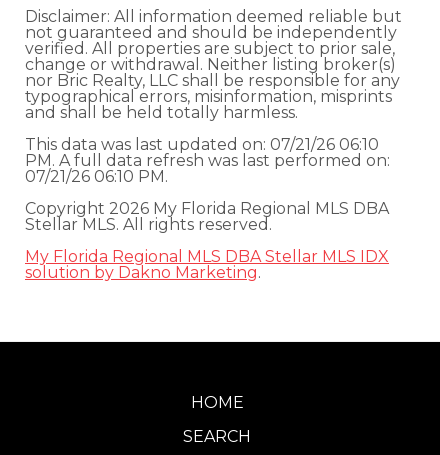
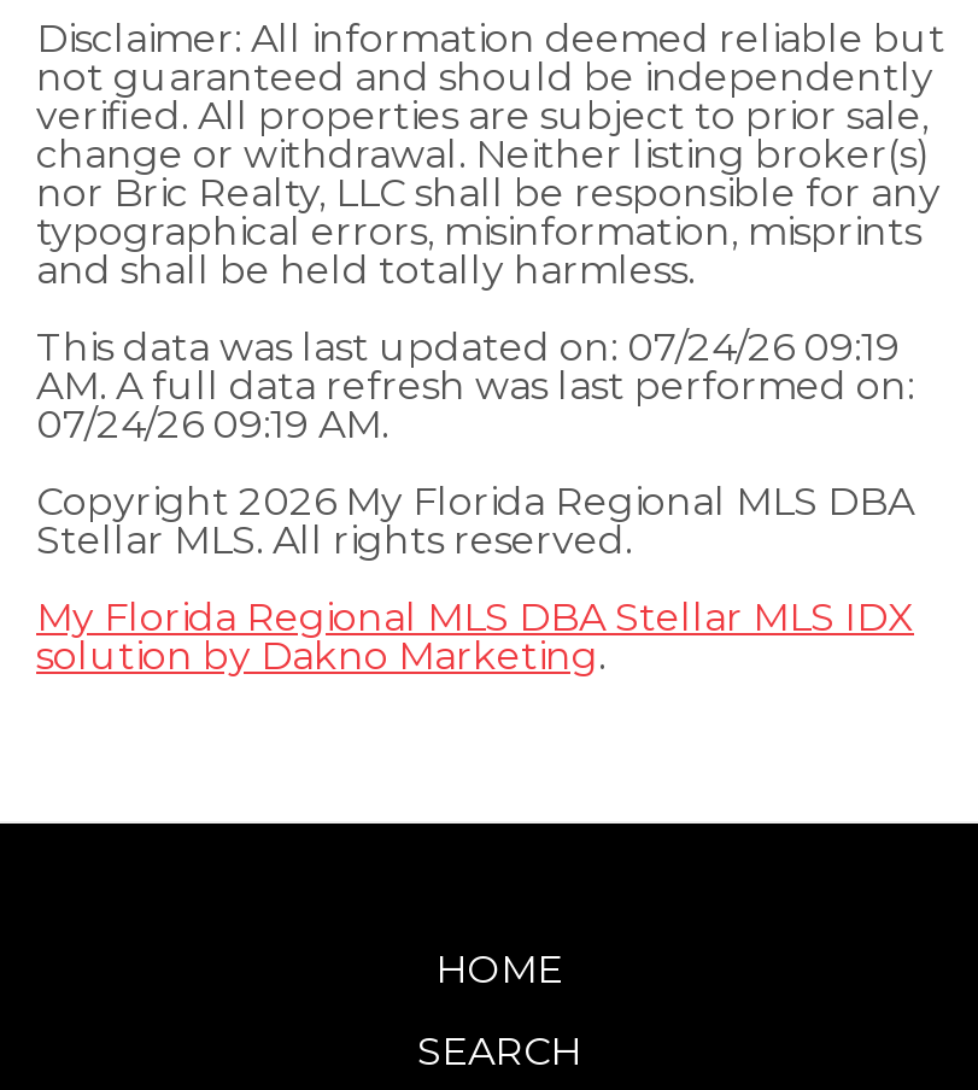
[25,135,390,186] This data was last updated on: 07/21/26 06:10 | PM. A full data refresh was last performed on: | 07/21/26 06:10 PM. -> [36,325,914,448] This data was last updated on: 07/24/26 09:19 | AM. A full data refresh was last performed on: | 07/24/26 09:19 AM.

